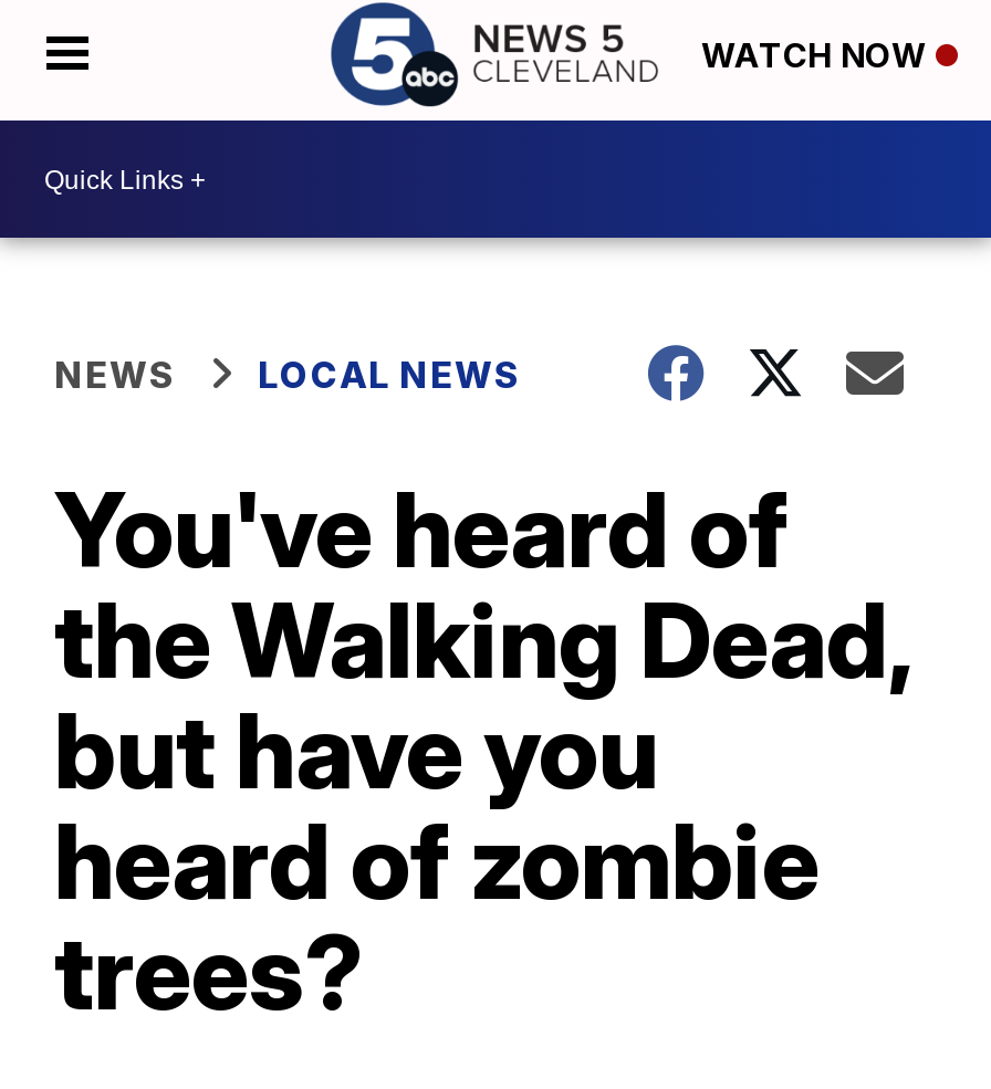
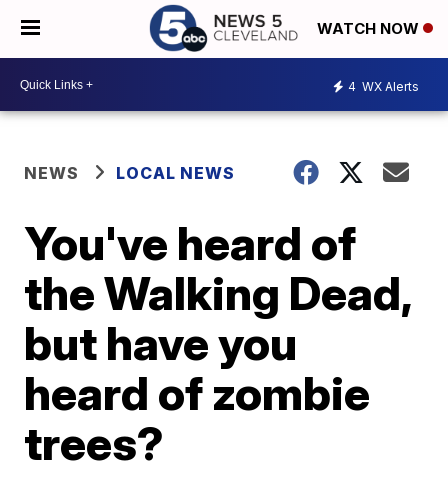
none -> [348,78,419,93] 4 WX Alerts

